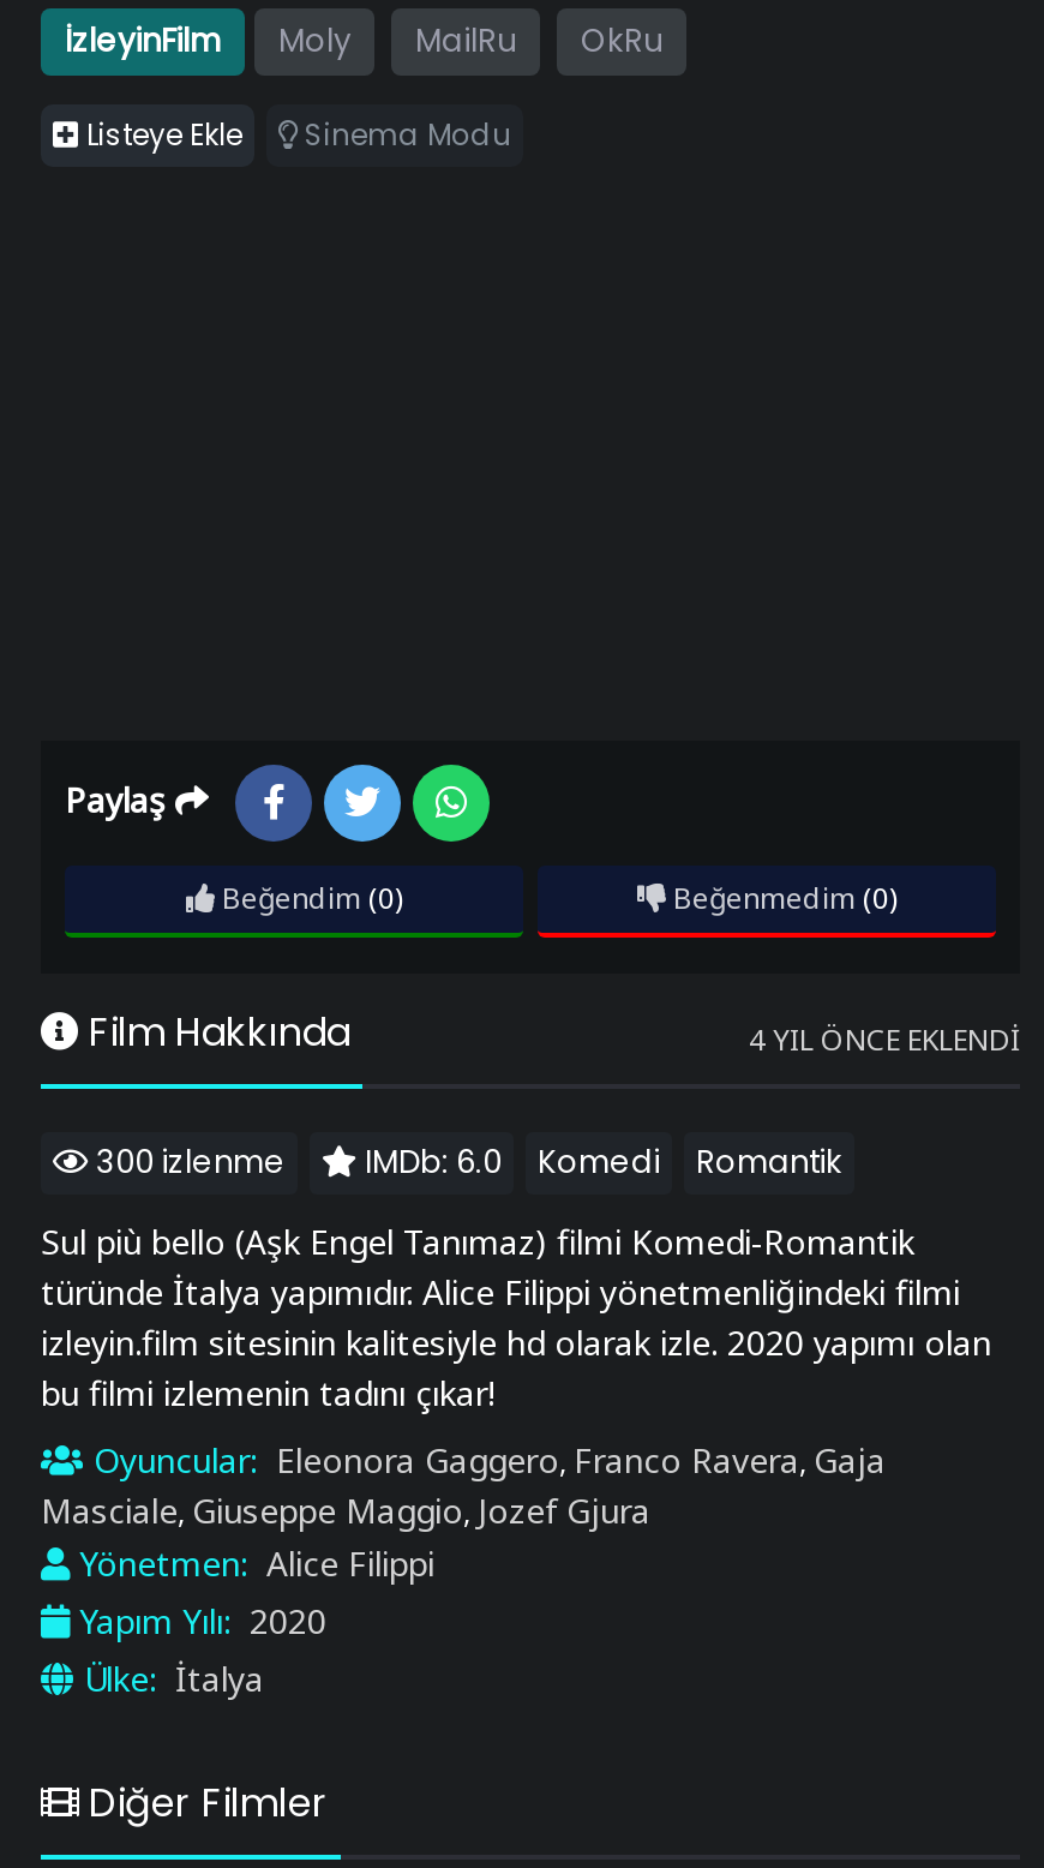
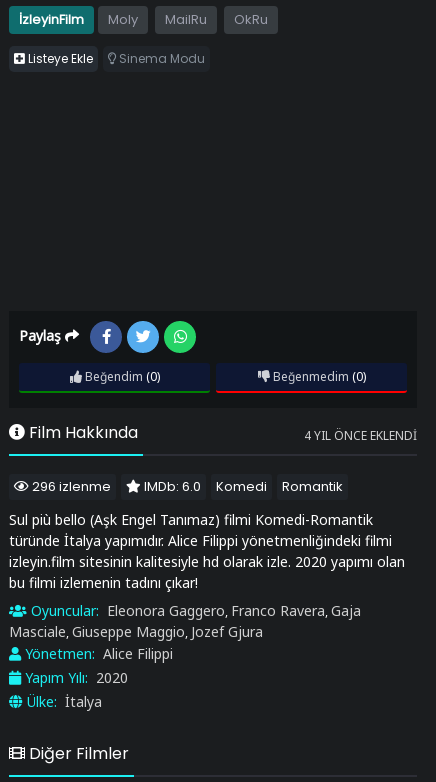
[89,1138,842,1184] 300 izlenme IMDb: 6.0 Komedi Romantik -> [29,476,343,495] 296 izlenme IMDb: 6.0 Komedi Romantik

